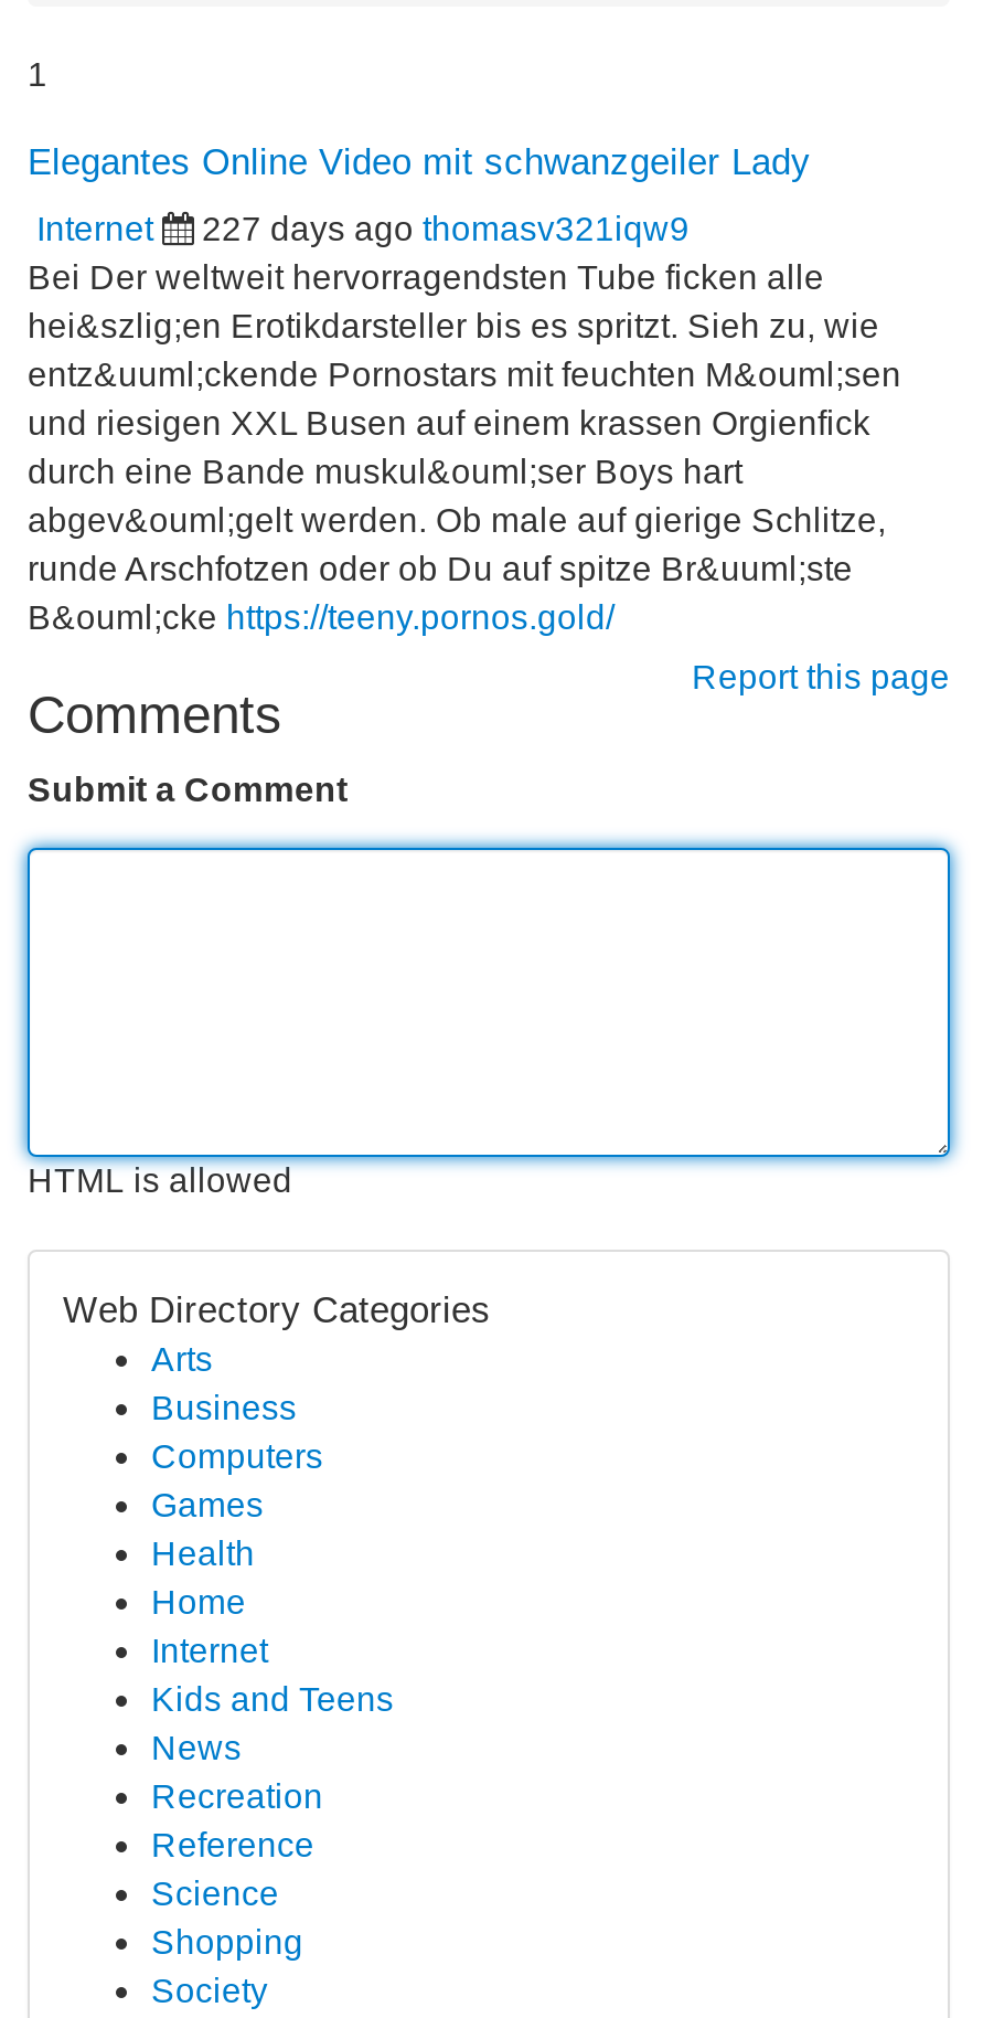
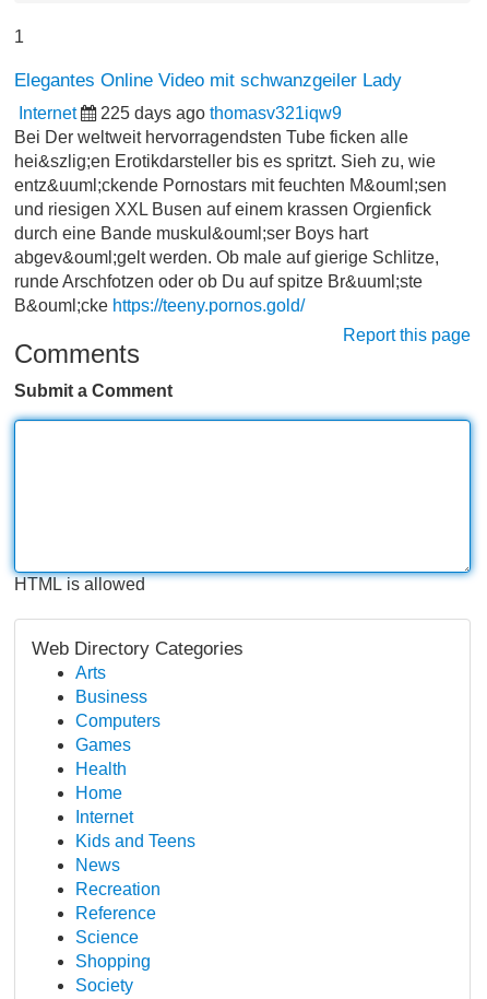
[202,210,690,247] 227 days ago thomasv321iqw9 -> [100,104,342,122] 225 days ago thomasv321iqw9

